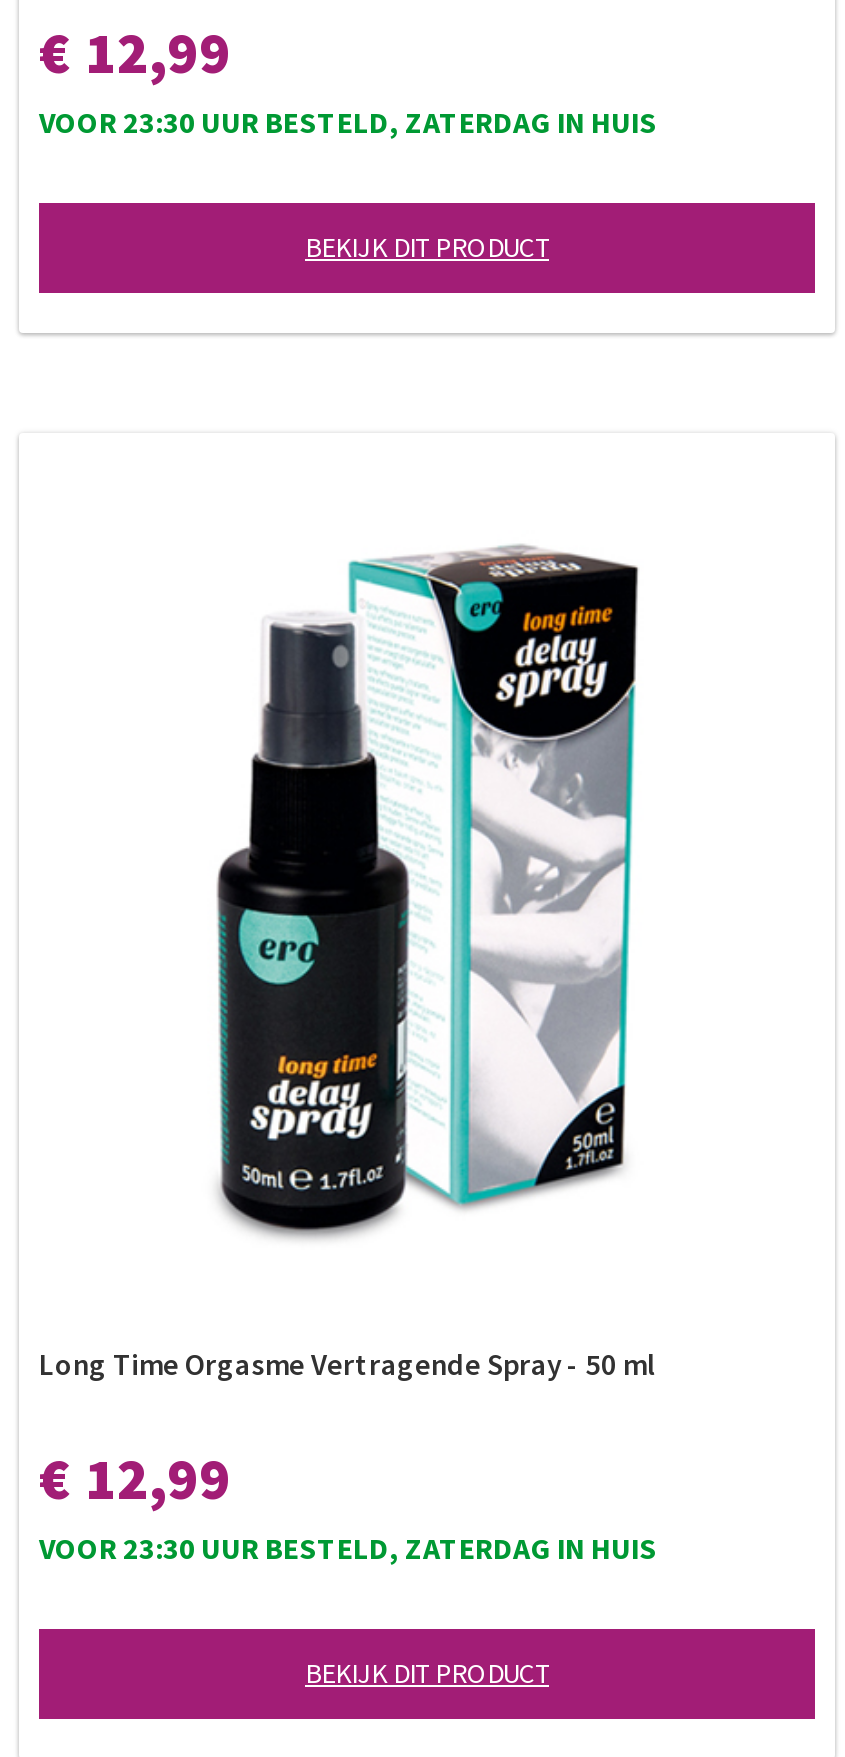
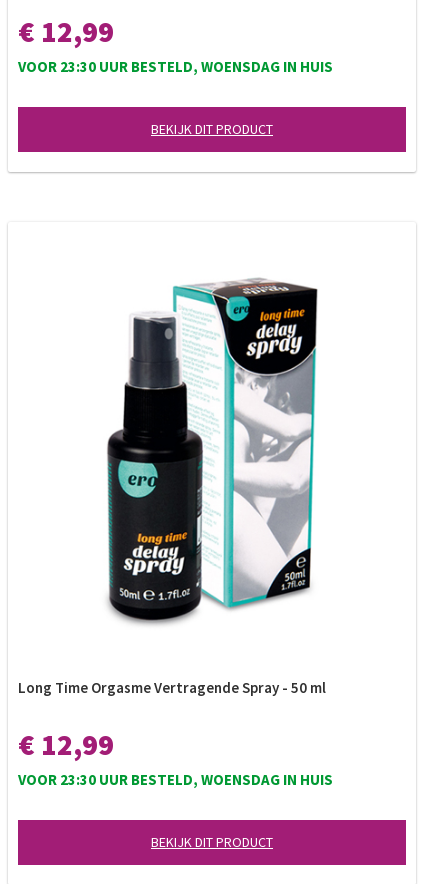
[39,103,657,141] VOOR 23:30 UUR BESTELD, ZATERDAG IN HUIS -> [18,57,333,76] VOOR 23:30 UUR BESTELD, WOENSDAG IN HUIS
[39,1529,657,1567] VOOR 23:30 UUR BESTELD, ZATERDAG IN HUIS -> [18,770,333,789] VOOR 23:30 UUR BESTELD, WOENSDAG IN HUIS

